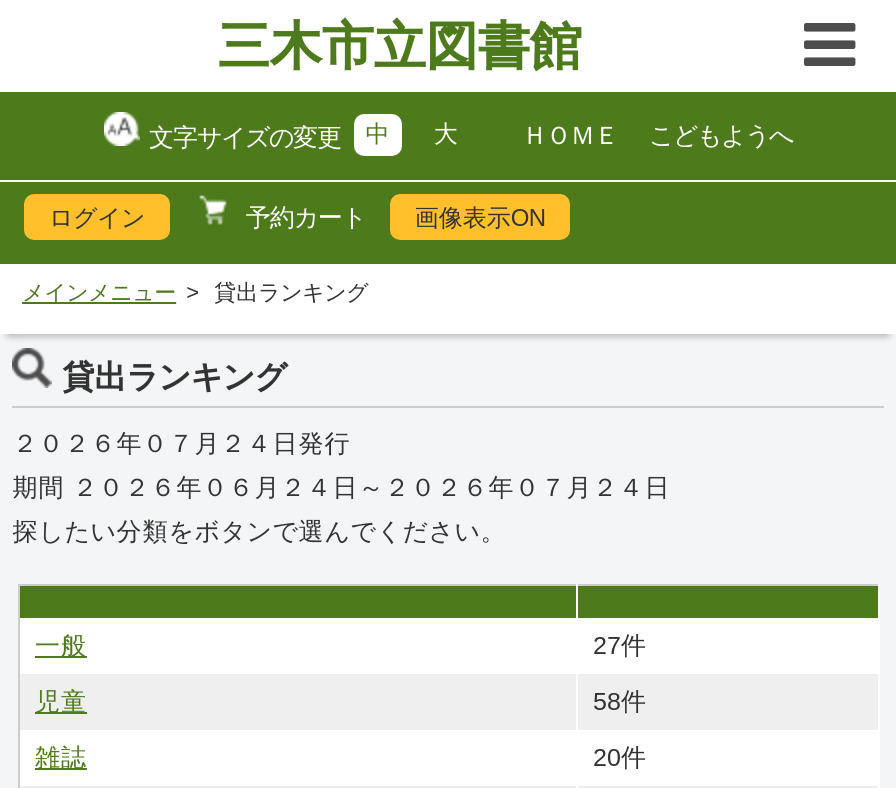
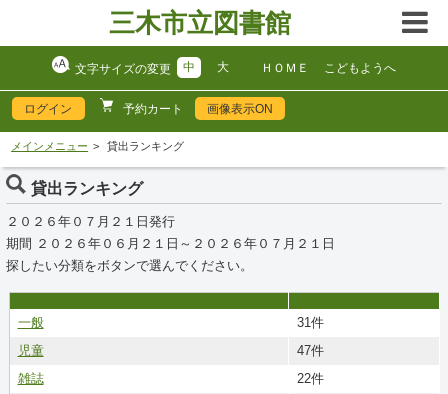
[13,429,351,457] ２０２６年０７月２４日発行 -> [6,215,175,229] ２０２６年０７月２１日発行
[13,473,671,501] 期間 ２０２６年０６月２４日～２０２６年０７月２４日 -> [6,237,335,251] 期間 ２０２６年０６月２１日～２０２６年０７月２１日
[593,631,647,659] 27件 -> [296,316,323,330] 31件
[593,687,647,715] 58件 -> [296,344,323,358] 47件
[593,743,647,771] 20件 -> [296,372,323,386] 22件

